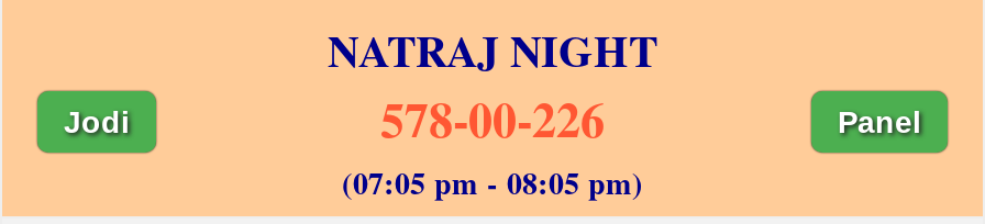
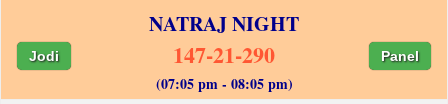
[380,82,605,155] 578-00-226 -> [173,38,275,71] 147-21-290

